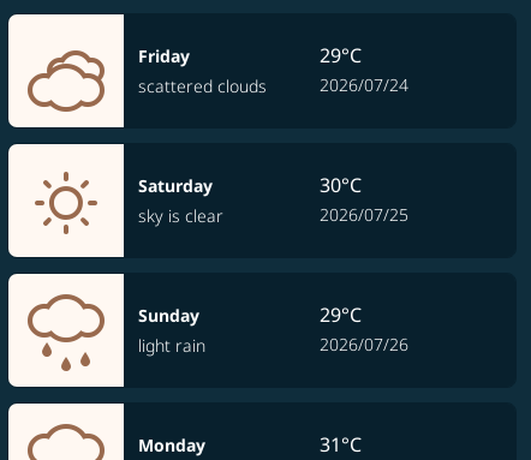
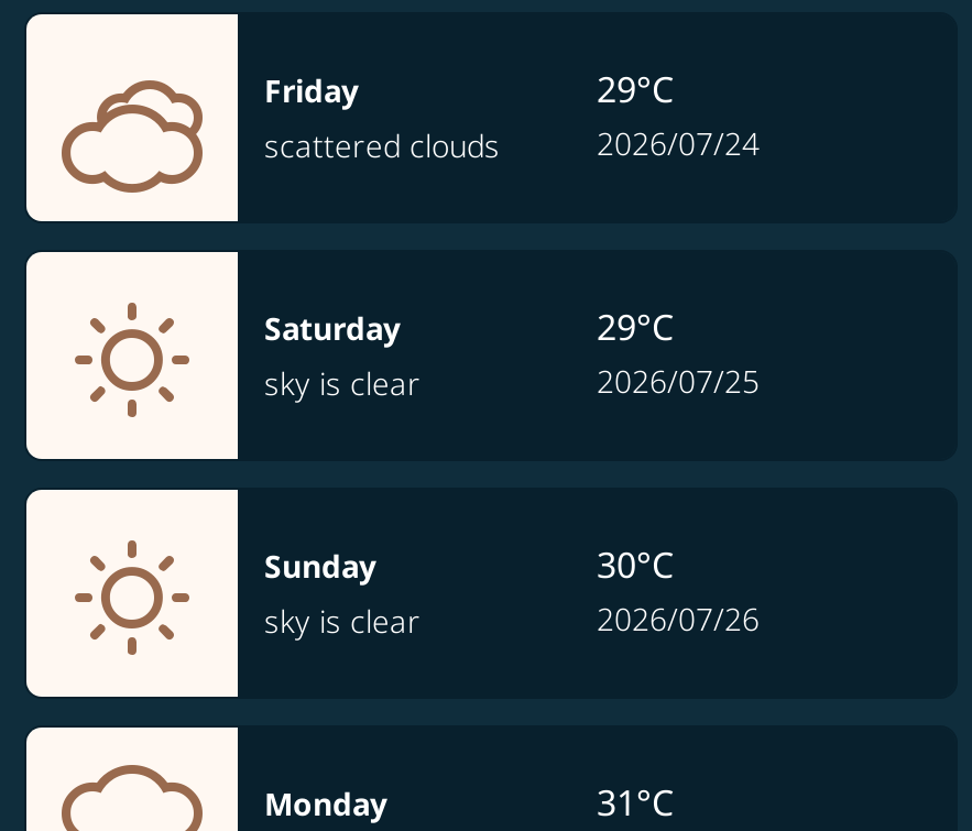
[320,172,362,198] 30°C -> [597,303,674,351] 29°C
[26,293,205,372] [image] | light rain -> [62,527,421,668] [image] | sky is clear
[320,301,362,328] 29°C -> [597,540,674,589] 30°C

